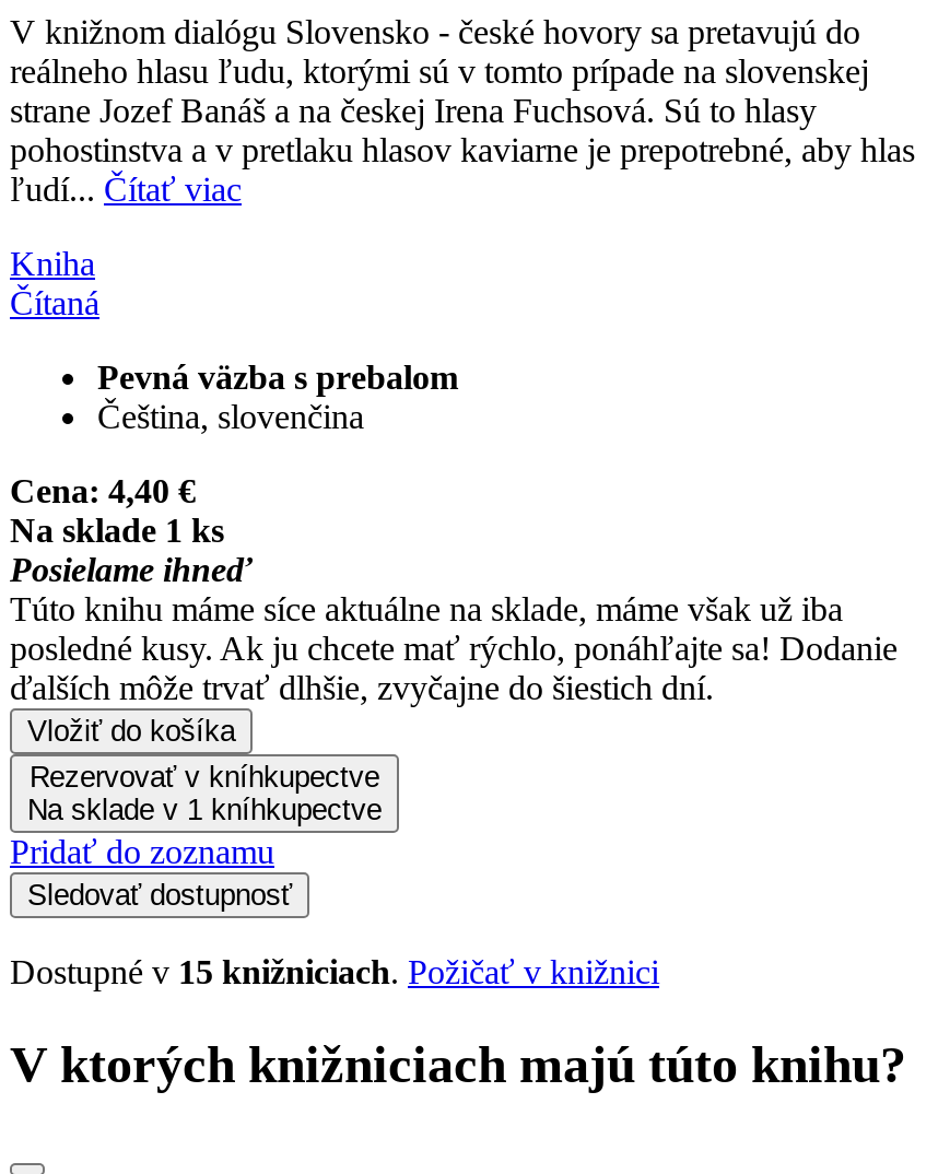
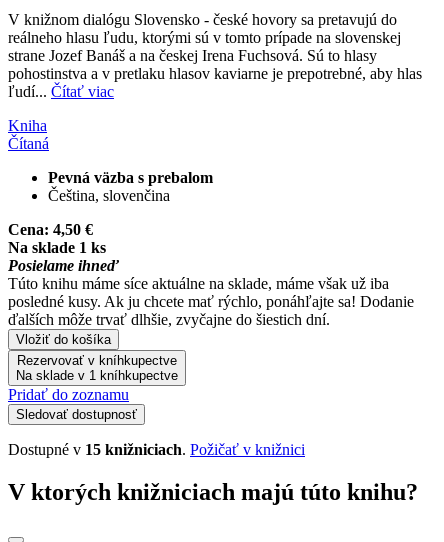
[10,472,196,509] Cena: 4,40 € -> [8,221,93,238] Cena: 4,50 €

